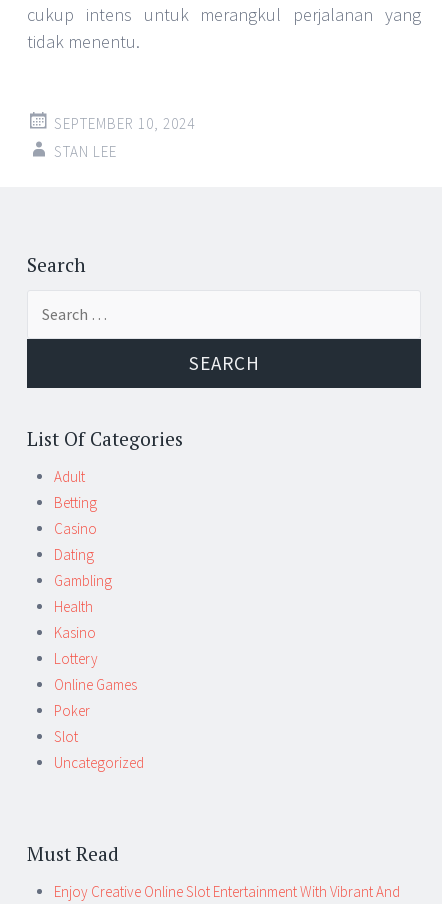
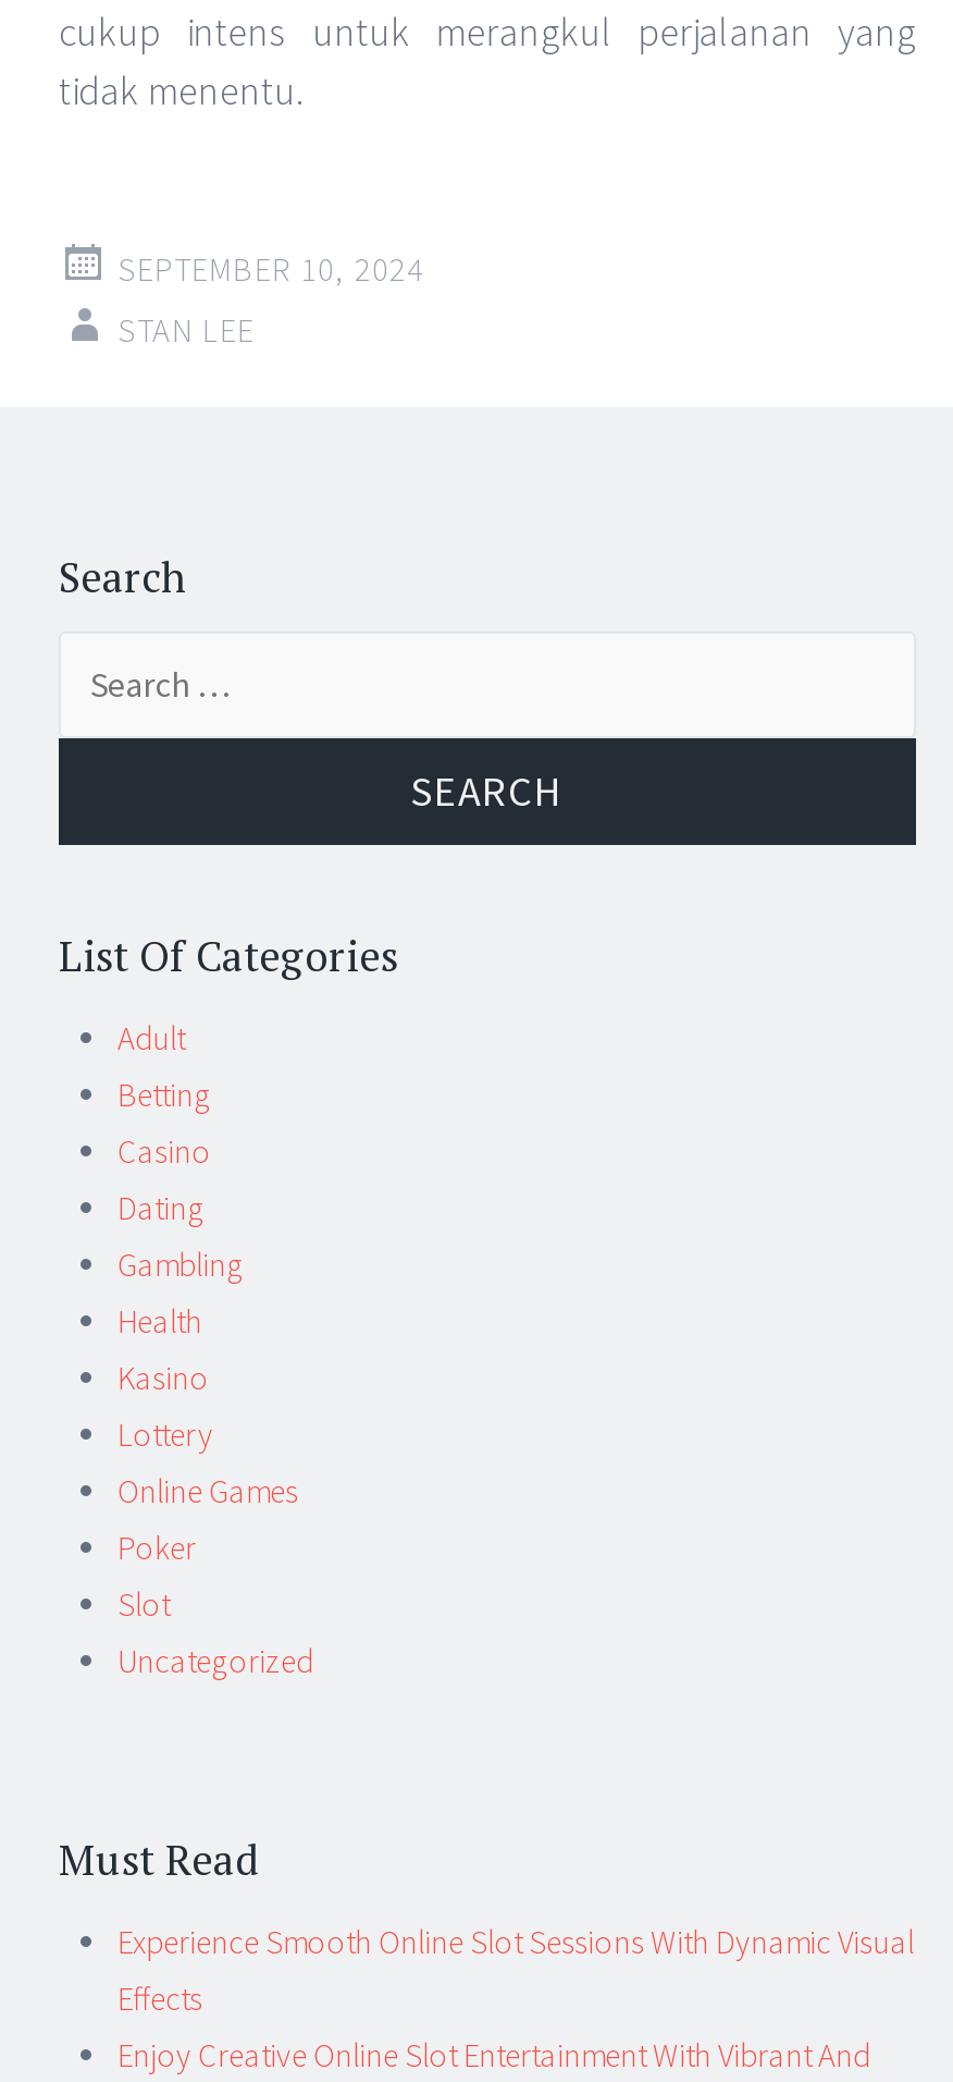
none -> [117,1920,914,2018] Experience Smooth Online Slot Sessions With Dynamic Visual | Effects

